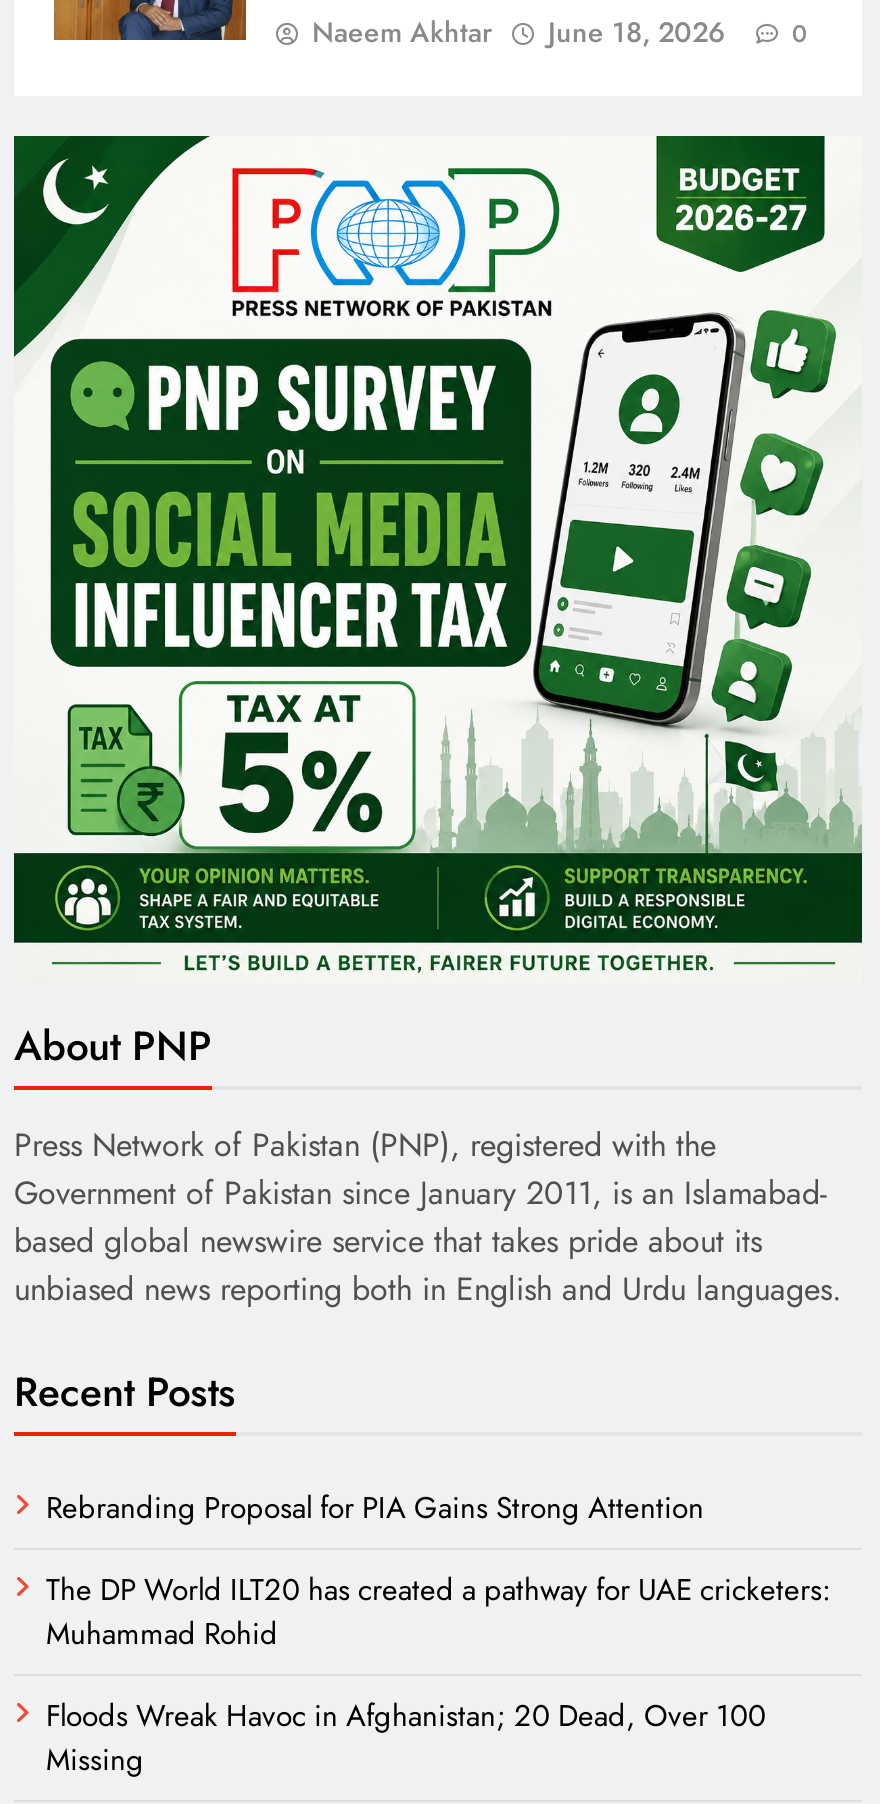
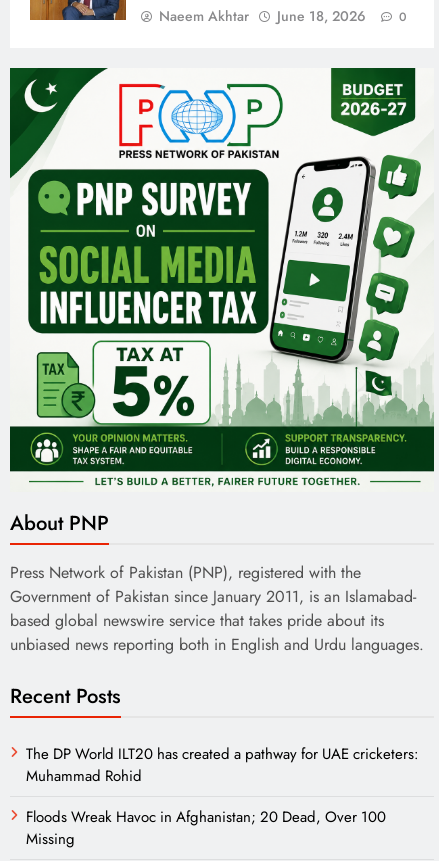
[46,1486,704,1530] Rebranding Proposal for PIA Gains Strong Attention -> none

